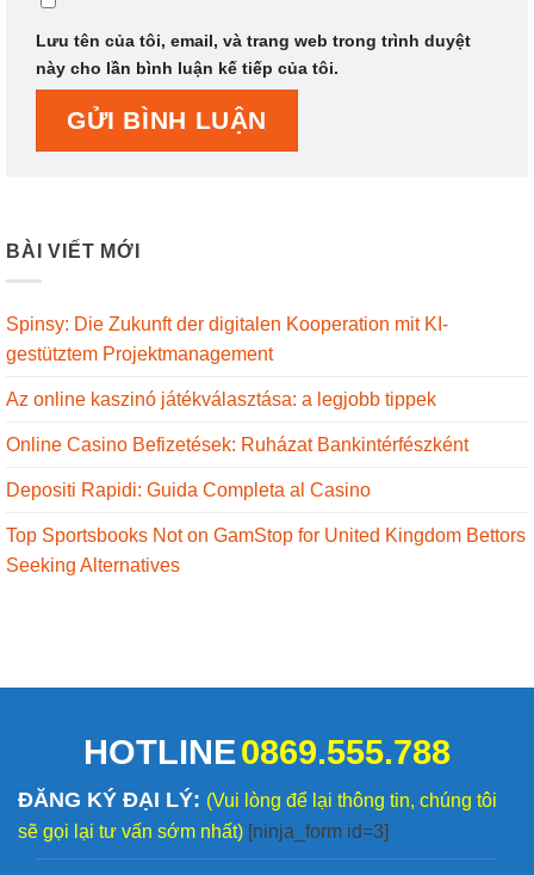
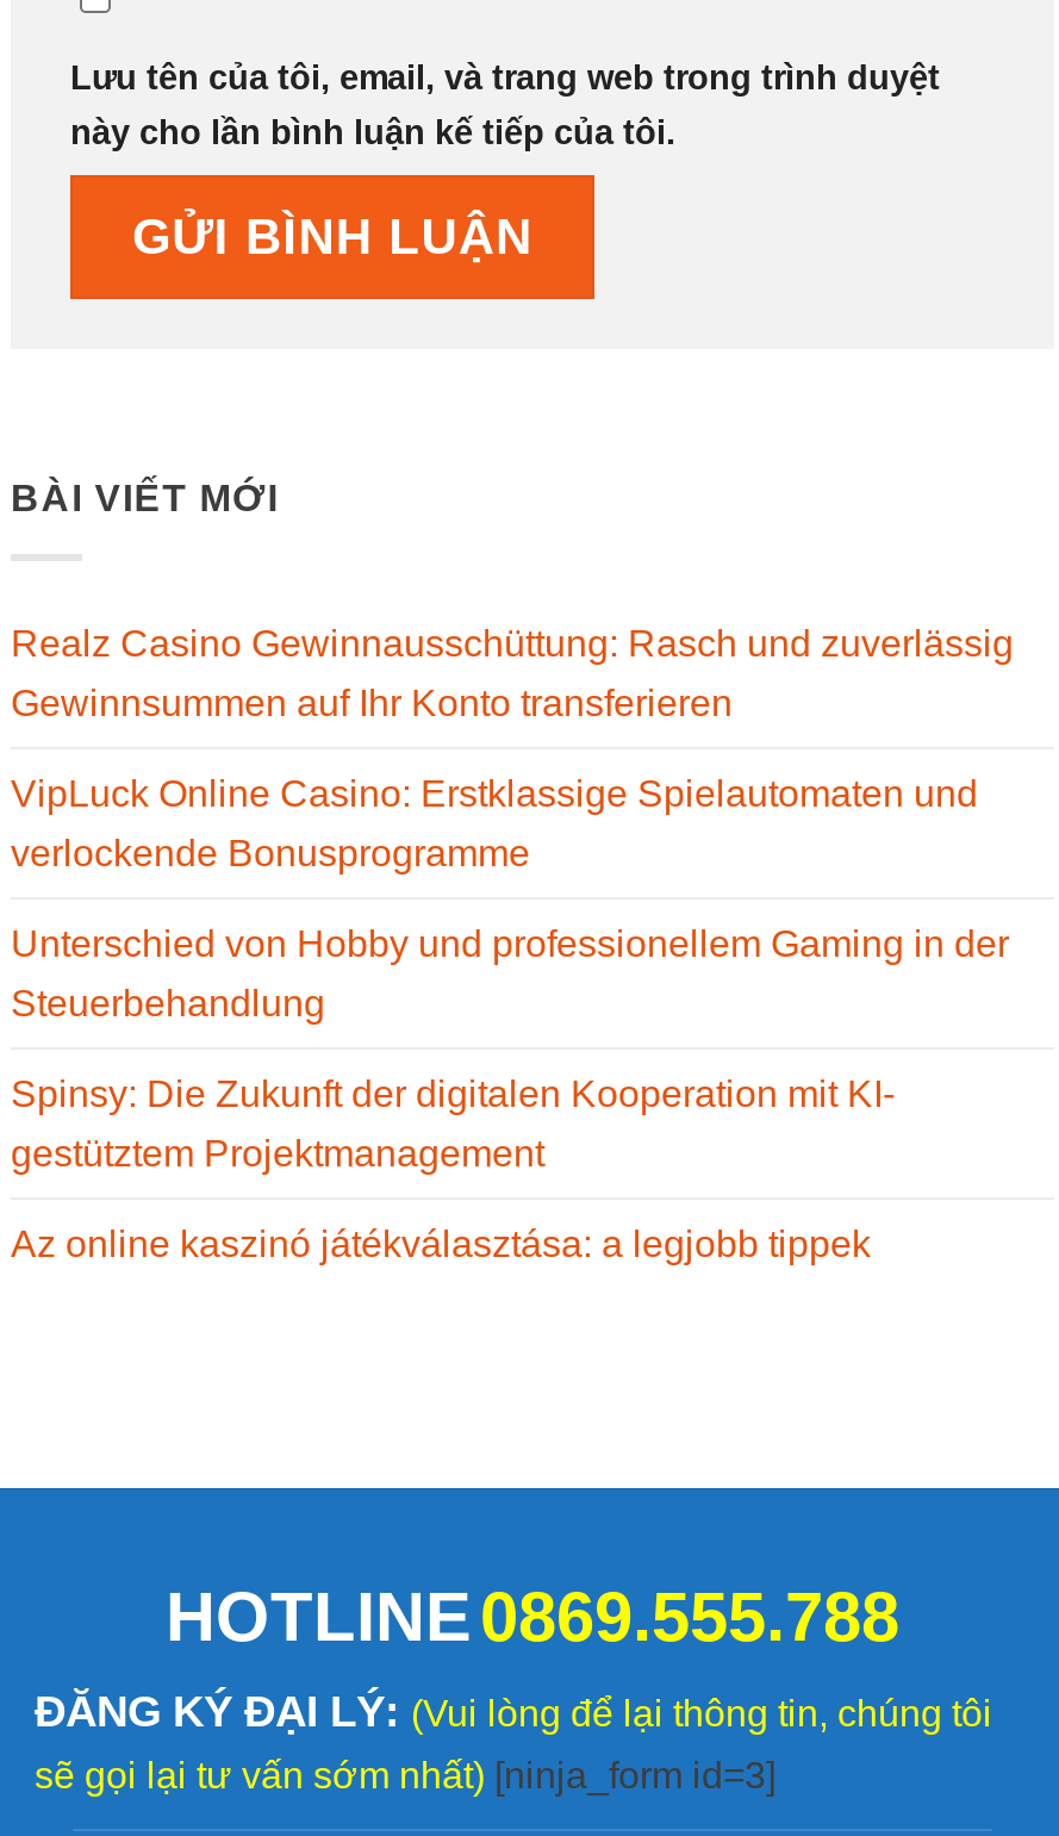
none -> [11,623,1014,1023] Realz Casino Gewinnausschüttung: Rasch und zuverlässig | Gewinnsummen auf Ihr Konto transferieren | VipLuck Online Casino: Erstklassige Spielautomaten und | verlockende Bonusprogramme | Unterschied von Hobby und professionellem Gaming in der | Steuerbehandlung
moved [6,314,448,409] -> [11,1073,895,1264]: Spinsy: Die Zukunft der digitalen Kooperation mit KI- | gestütztem Projektmanagement | Az online kaszinó játékválasztása: a legjobb tippek
[6,434,526,575] Online Casino Befizetések: Ruházat Bankintérfészként | Depositi Rapidi: Guida Completa al Casino | Top Sportsbooks Not on GamStop for United Kingdom Bettors | Seeking Alternatives -> none

